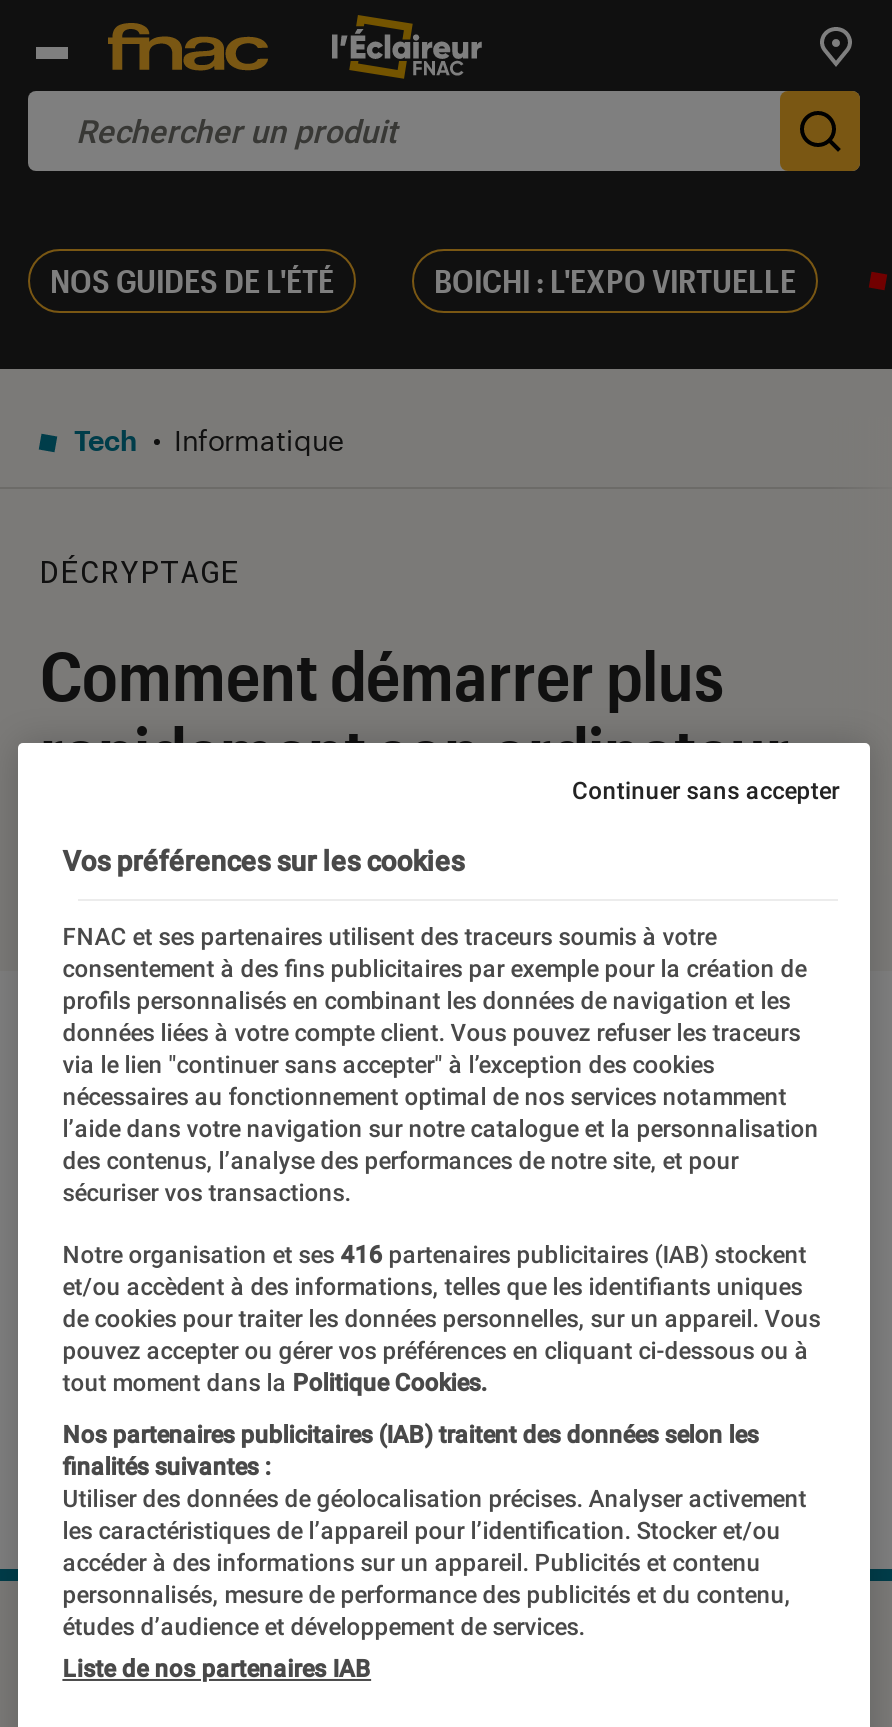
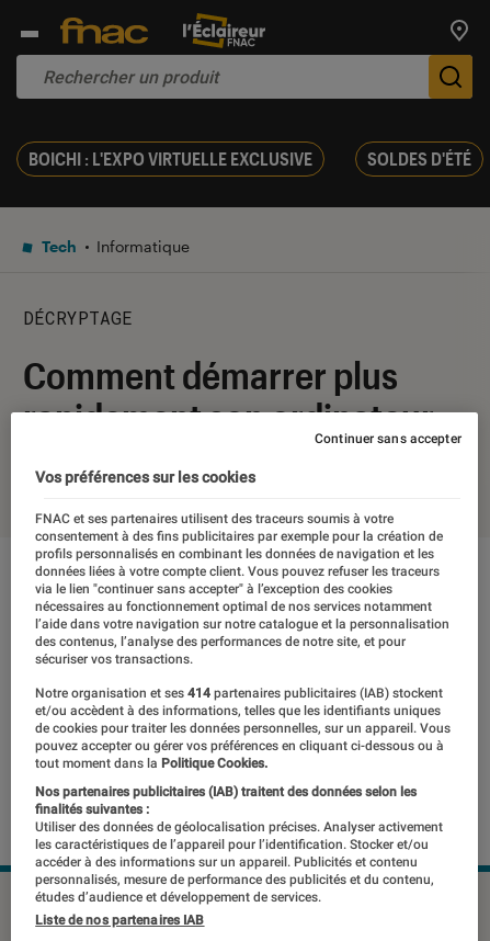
[50,261,796,299] NOS GUIDES DE L'ÉTÉ | BOICHI : L'EXPO VIRTUELLE -> [29,148,471,169] BOICHI : L'EXPO VIRTUELLE EXCLUSIVE | SOLDES D'ÉTÉ
[62,1241,806,1269] Notre organisation et ses 416 partenaires publicitaires (IAB) stockent -> [35,686,443,701] Notre organisation et ses 414 partenaires publicitaires (IAB) stockent

